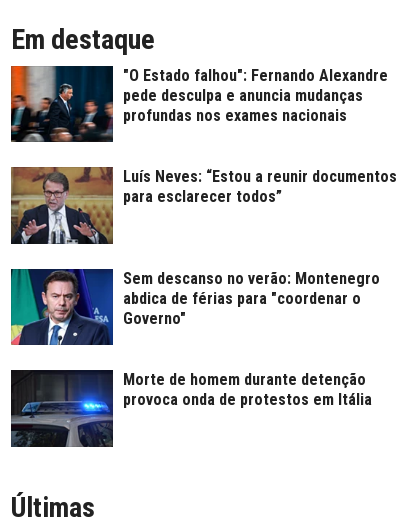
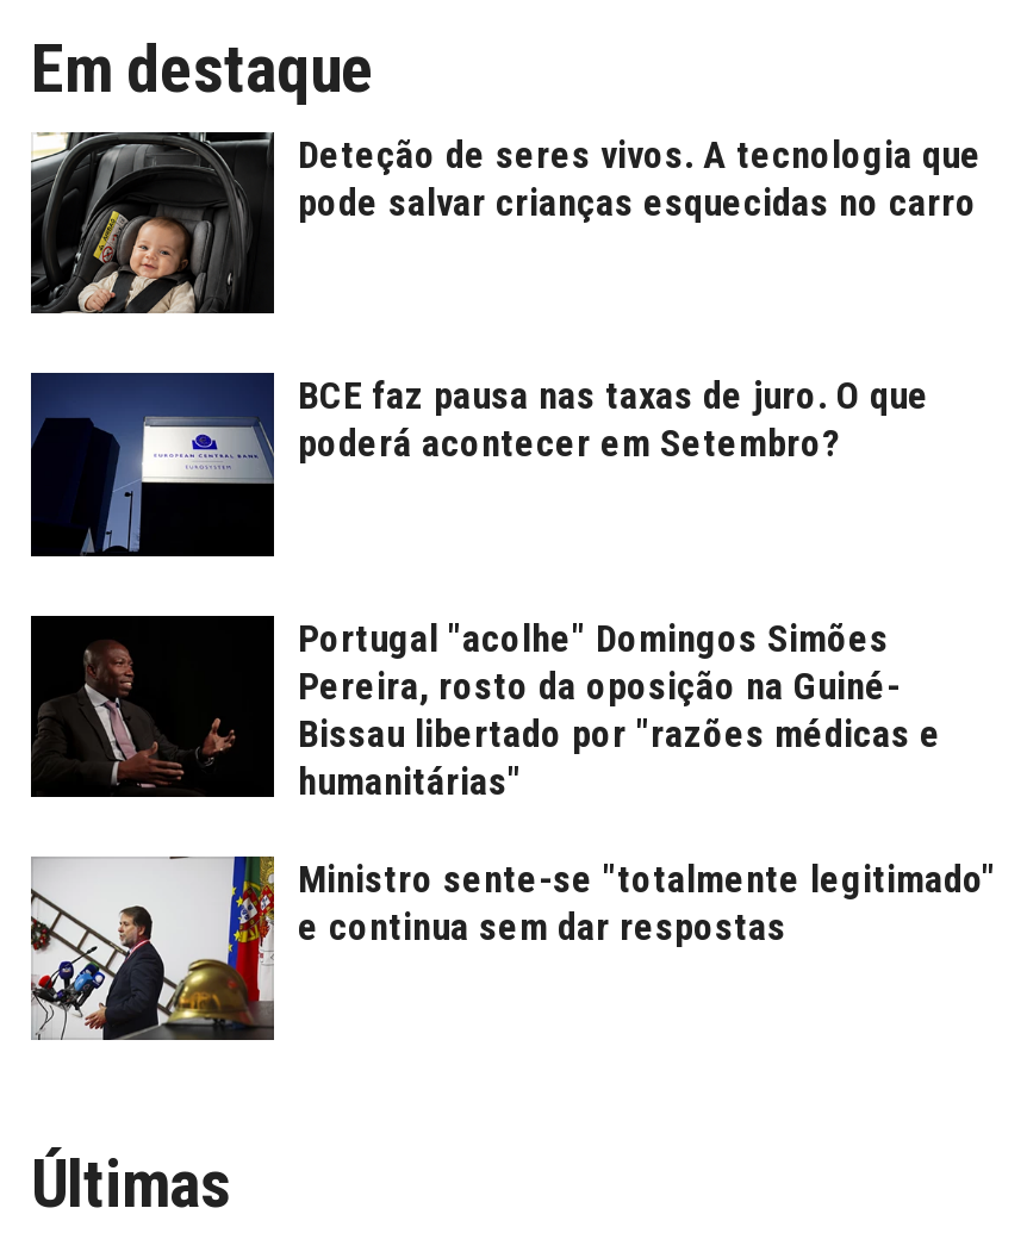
[10,65,388,142] [image] | "O Estado falhou": Fernando Alexandre | pede desculpa e anuncia mudanças | profundas nos exames nacionais -> [29,130,982,313] [image] | Deteção de seres vivos. A tecnologia que | pode salvar crianças esquecidas no carro
[10,166,397,245] [image] | Luís Neves: “Estou a reunir documentos | para esclarecer todos” -> [29,370,929,556] [image] | BCE faz pausa nas taxas de juro. O que | poderá acontecer em Setembro?
[10,268,380,346] [image] | Sem descanso no verão: Montenegro | abdica de férias para "coordenar o | Governo" -> [29,614,941,803] [image] | Portugal "acolhe" Domingos Simões | Pereira, rosto da oposição na Guiné- | Bissau libertado por "razões médicas e | humanitárias"
[10,369,372,448] [image] | Morte de homem durante detenção | provoca onda de protestos em Itália -> [31,854,996,1040] [image] | Ministro sente-se "totalmente legitimado" | e continua sem dar respostas

